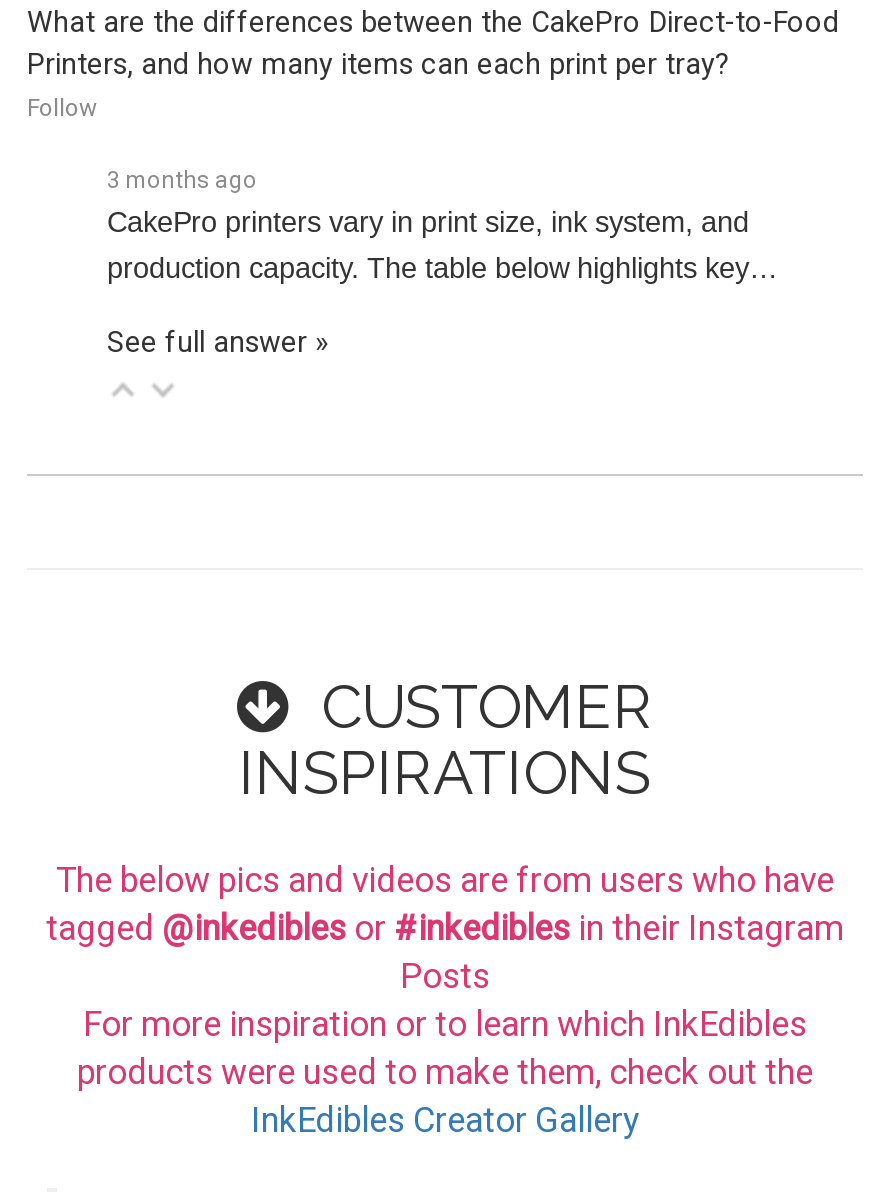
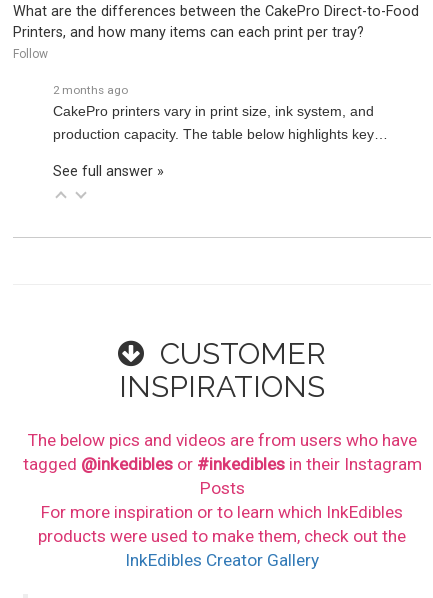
[107,165,257,193] 3 months ago -> [53,83,128,97] 2 months ago

